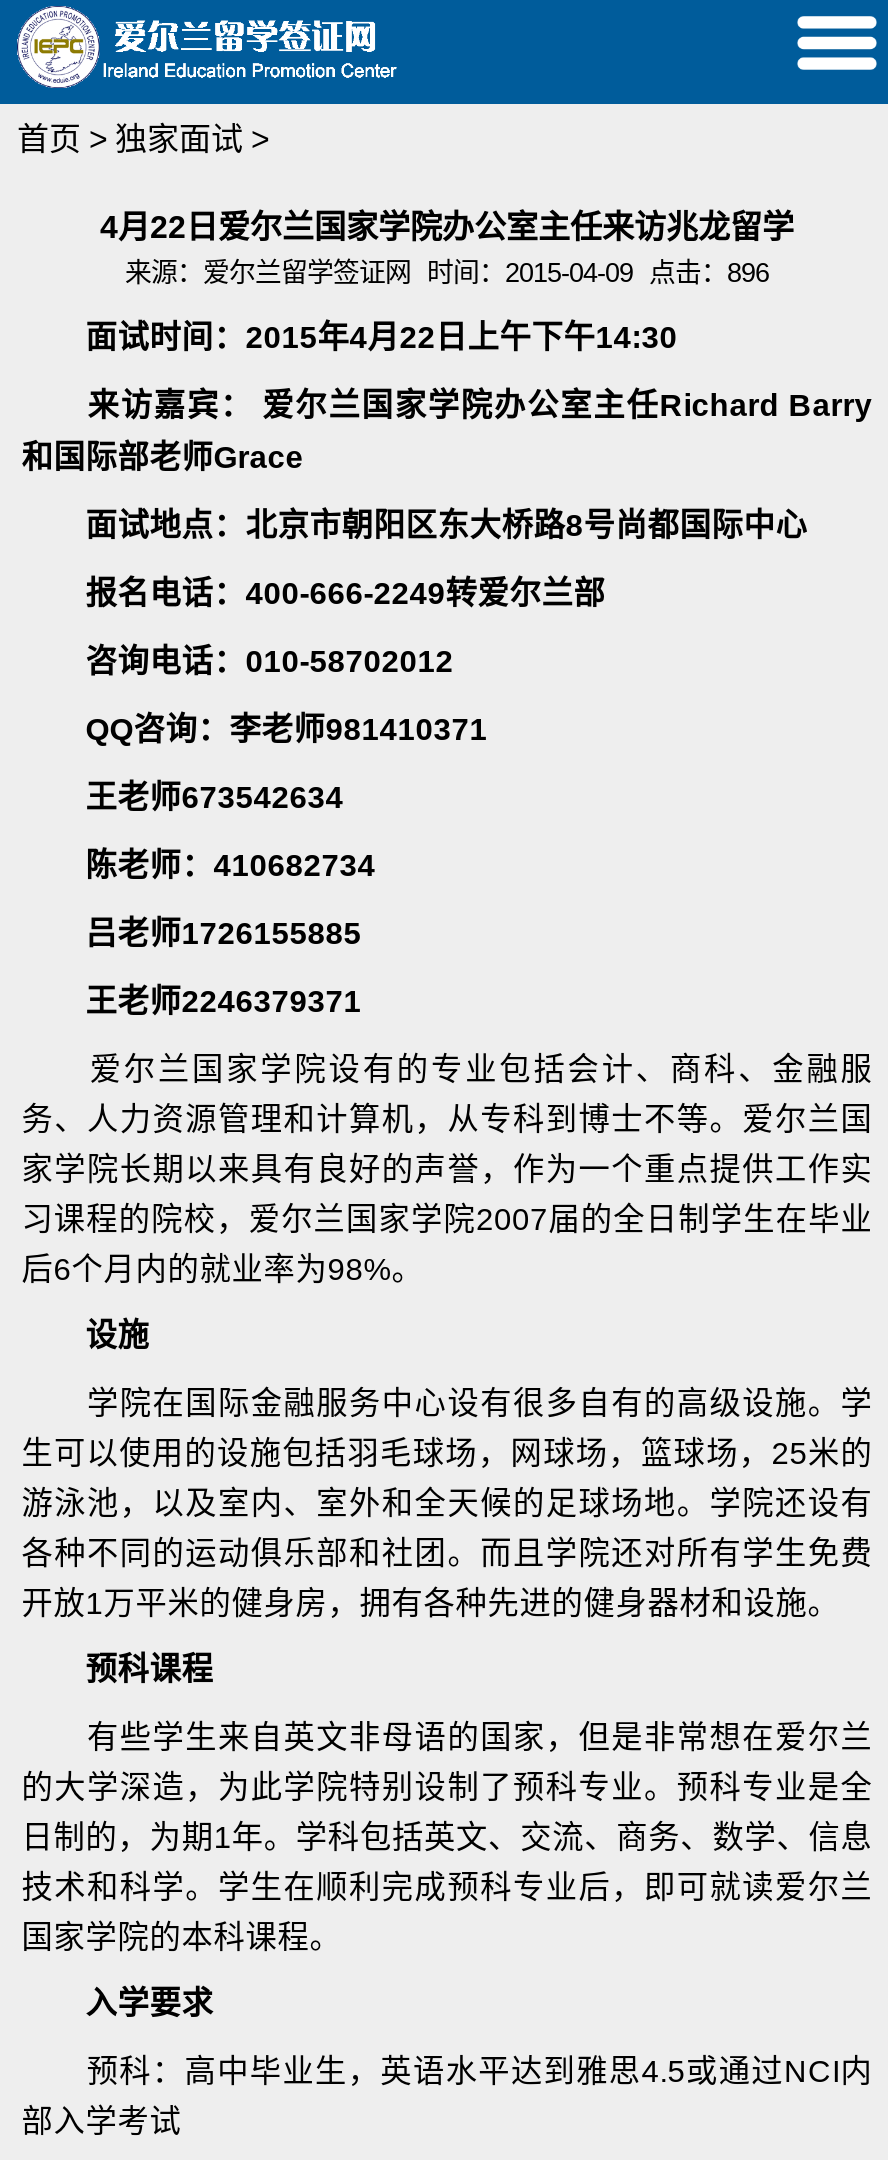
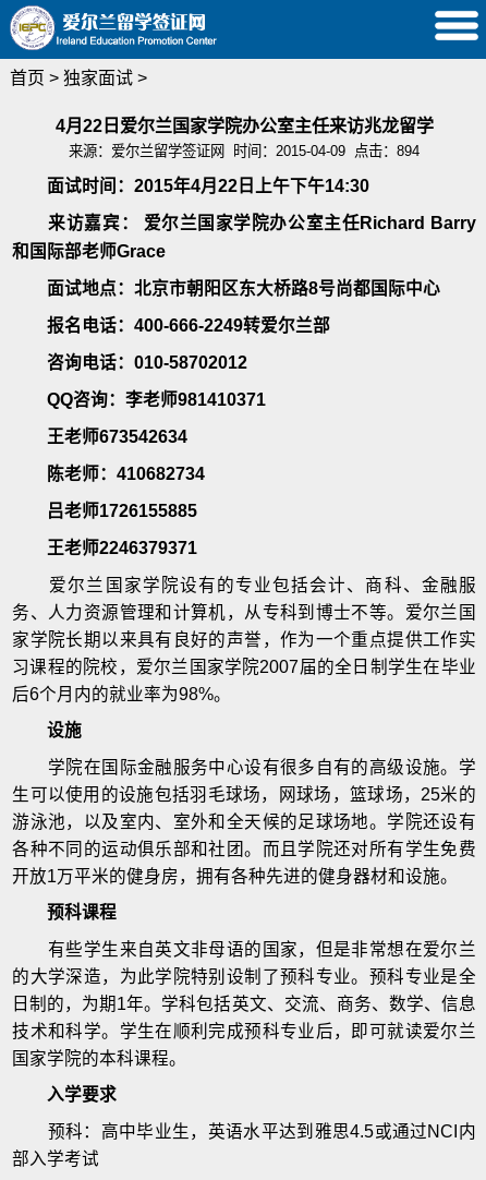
[125,258,769,288] 来源：爱尔兰留学签证网时间：2015-04-09 点击：896 -> [69,143,420,159] 来源：爱尔兰留学签证网时间：2015-04-09 点击：894

